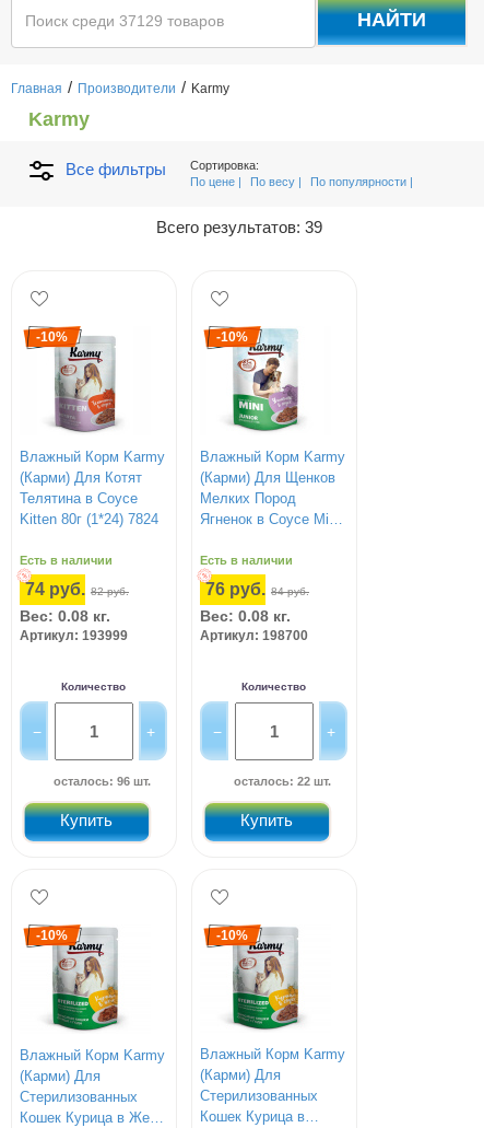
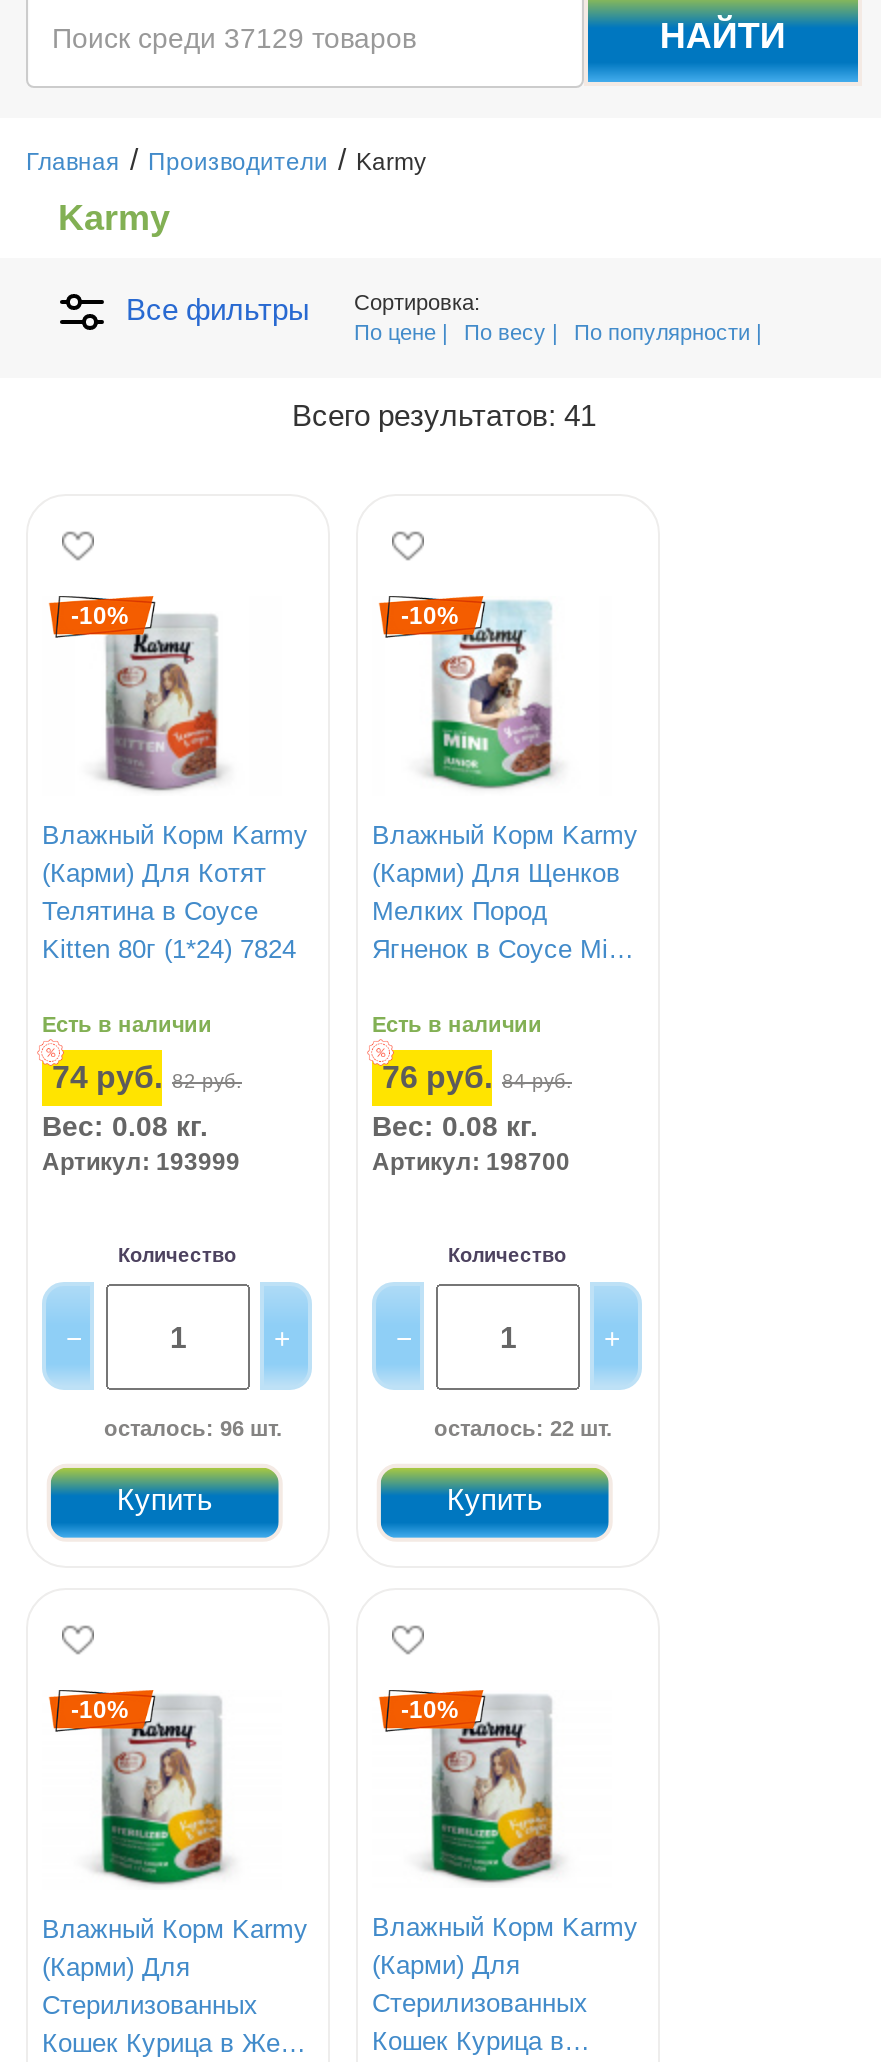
[156,218,322,236] Всего результатов: 39 -> [292,398,596,432] Всего результатов: 41

